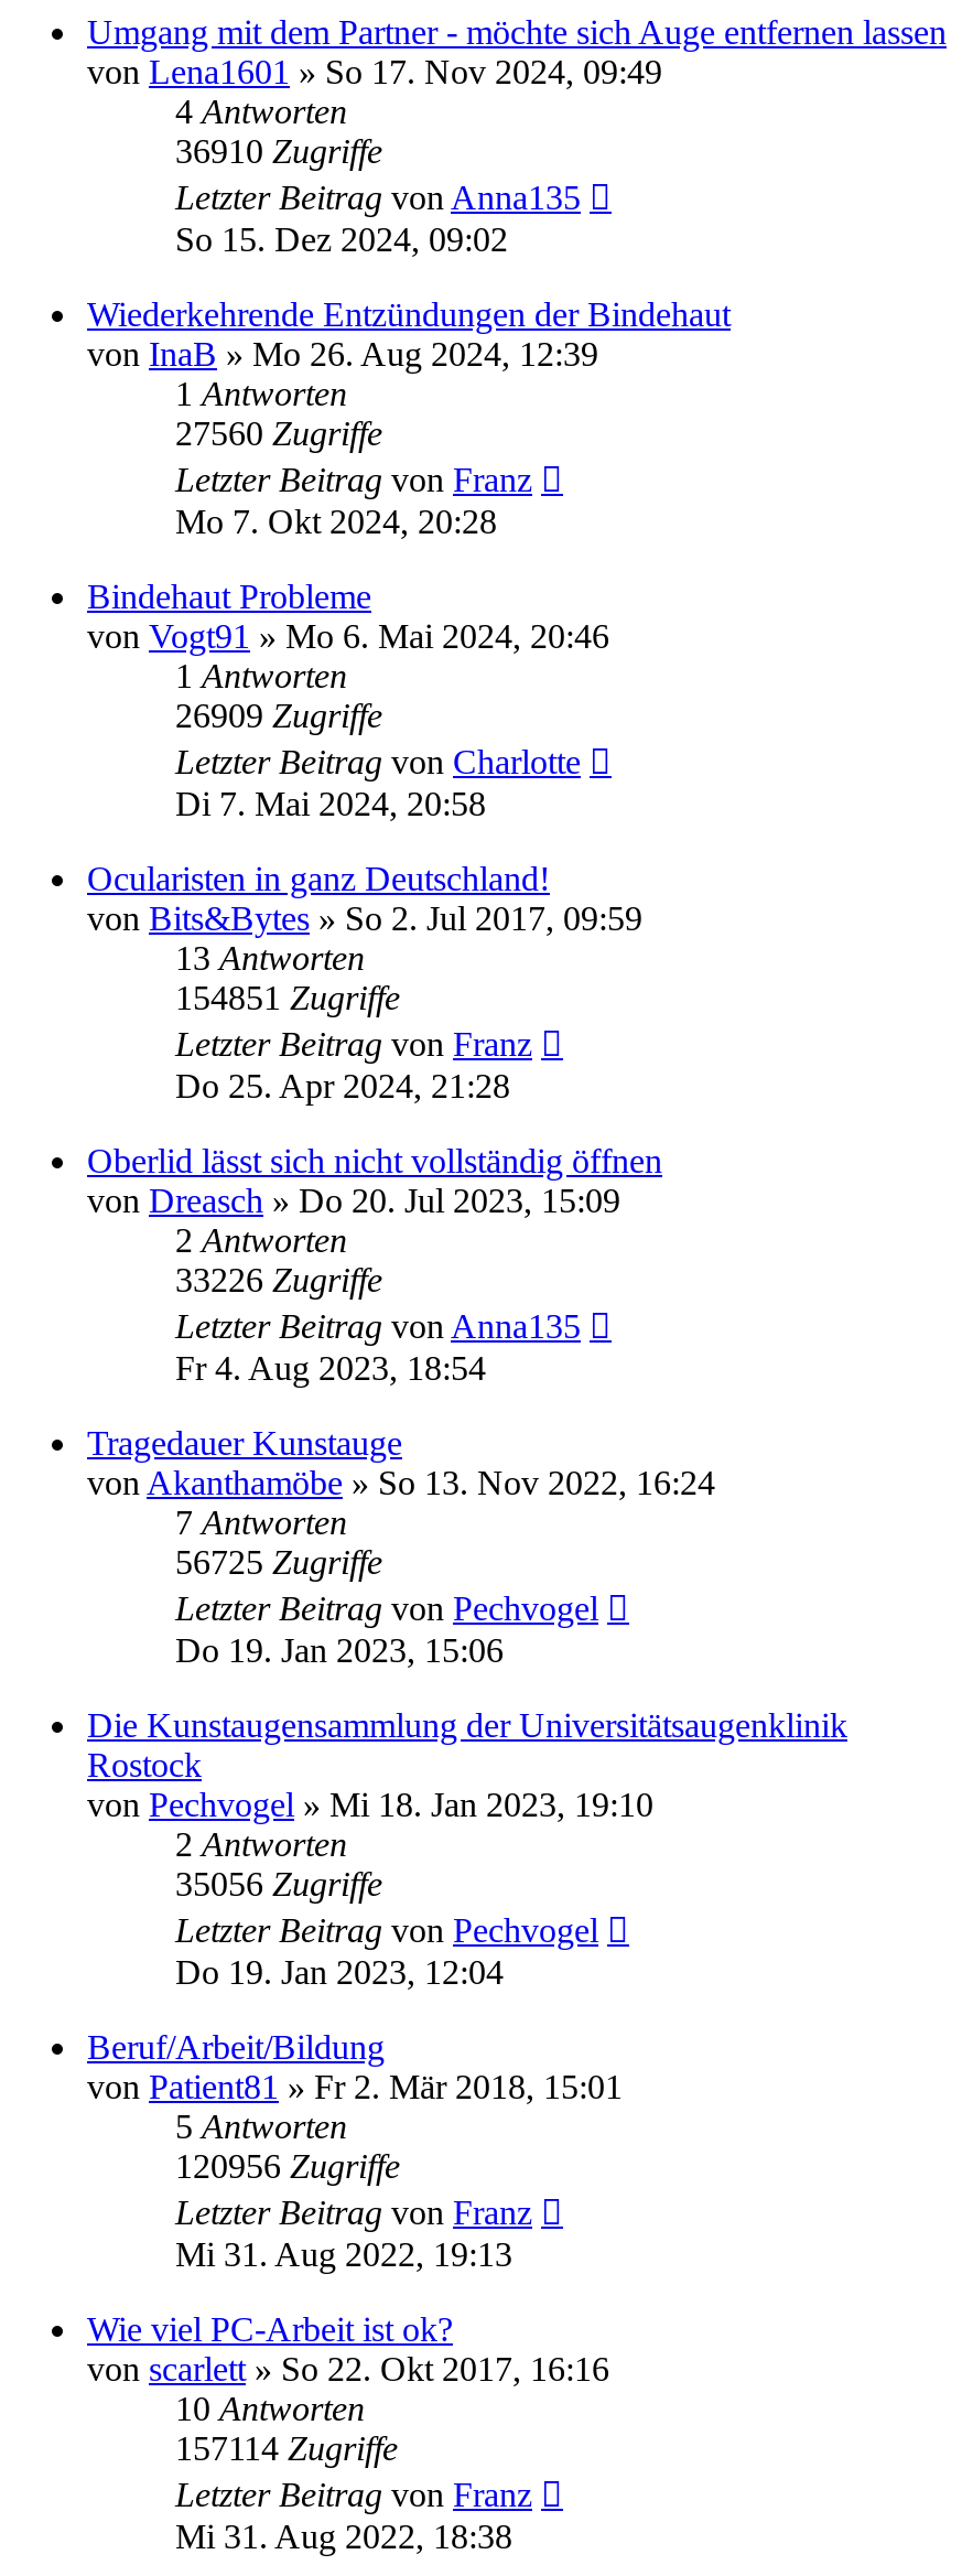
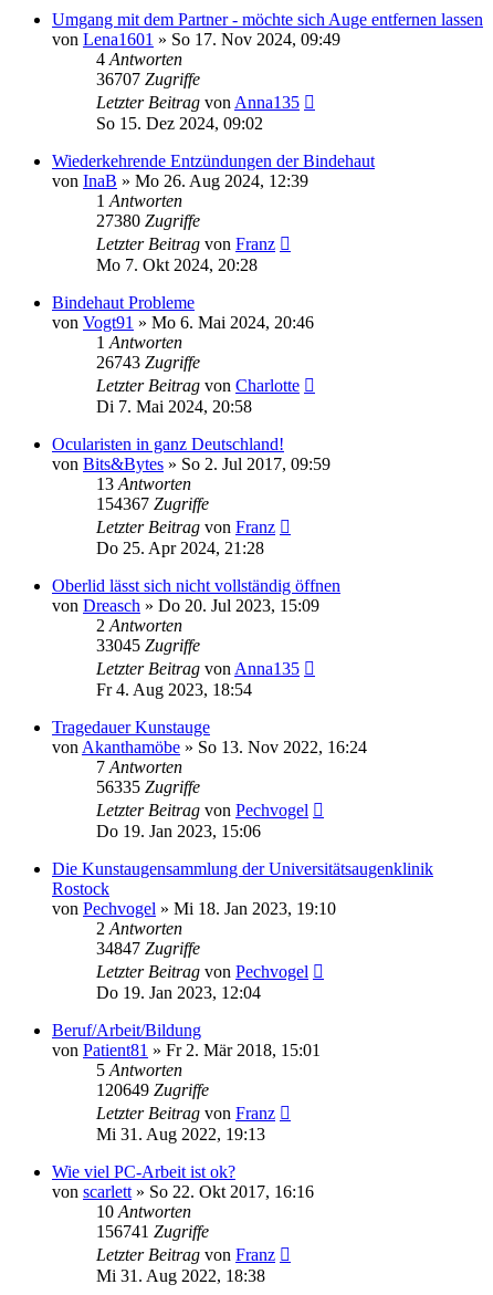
[175,132,382,169] 36910 Zugriffe -> [96,69,200,88] 36707 Zugriffe
[175,414,382,451] 27560 Zugriffe -> [96,211,200,230] 27380 Zugriffe
[175,696,382,733] 26909 Zugriffe -> [96,352,200,371] 26743 Zugriffe
[175,978,400,1016] 154851 Zugriffe -> [96,494,209,513] 154367 Zugriffe
[175,1260,382,1298] 33226 Zugriffe -> [96,636,200,654] 33045 Zugriffe
[175,1543,382,1580] 56725 Zugriffe -> [96,777,200,796] 56335 Zugriffe
[175,1864,382,1902] 35056 Zugriffe -> [96,939,200,957] 34847 Zugriffe
[175,2147,400,2184] 120956 Zugriffe -> [96,1080,209,1099] 120649 Zugriffe
[175,2429,398,2466] 157114 Zugriffe -> [96,1222,209,1240] 156741 Zugriffe

